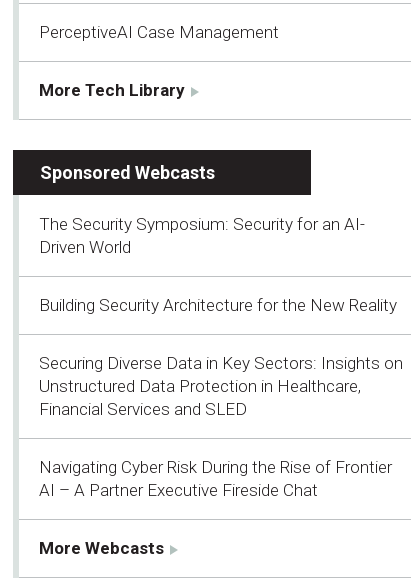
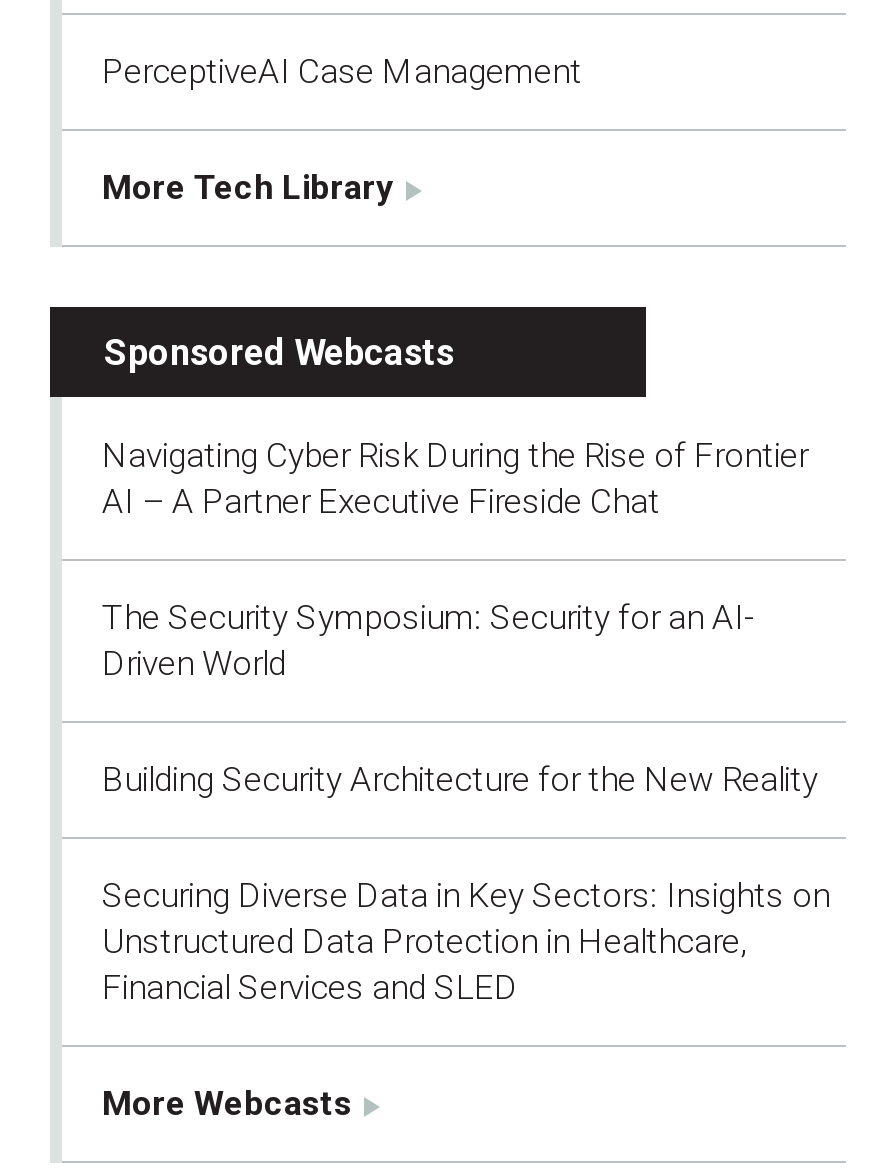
moved [39,213,403,418] -> [102,596,830,1006]: The Security Symposium: Security for an AI- | Driven World | Building Security Architecture for the New Reality | Securing Diverse Data in Key Sectors: Insights on | Unstructured Data Protection in Healthcare, | Financial Services and SLED
moved [39,456,392,499] -> [102,434,808,520]: Navigating Cyber Risk During the Rise of Frontier | AI – A Partner Executive Fireside Chat

